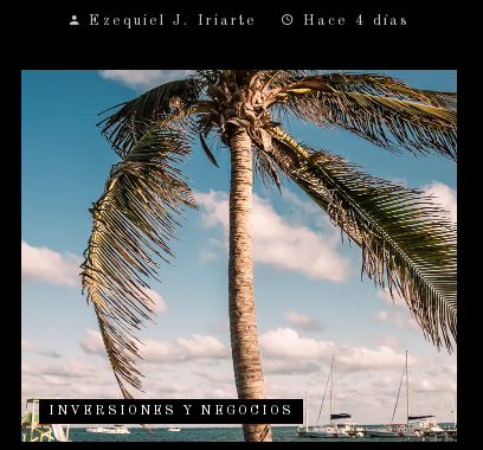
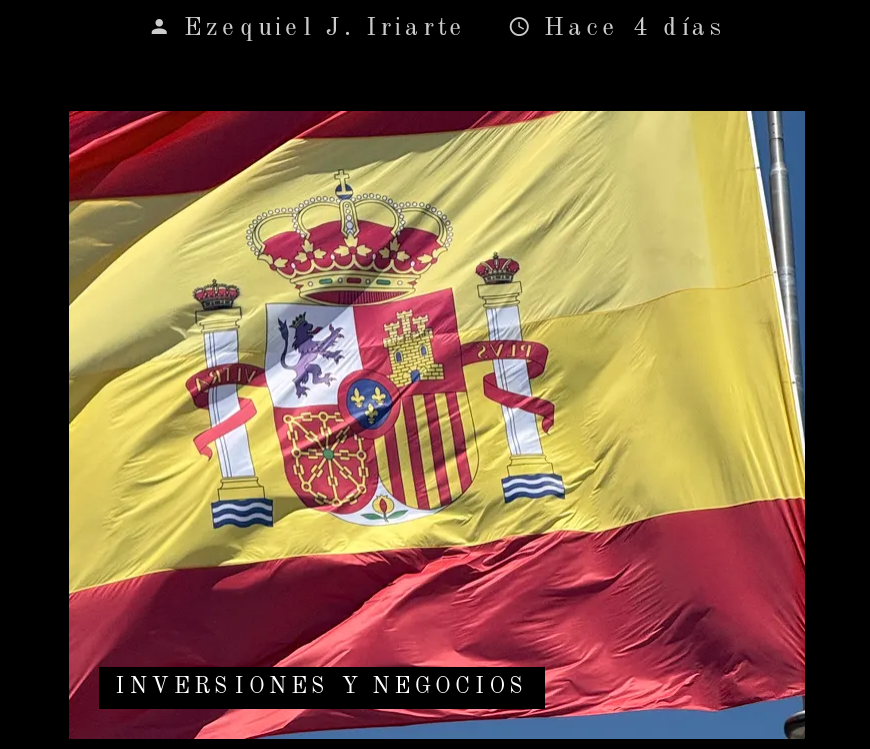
[20,69,458,443] [image] -> [67,108,807,740] [image]

